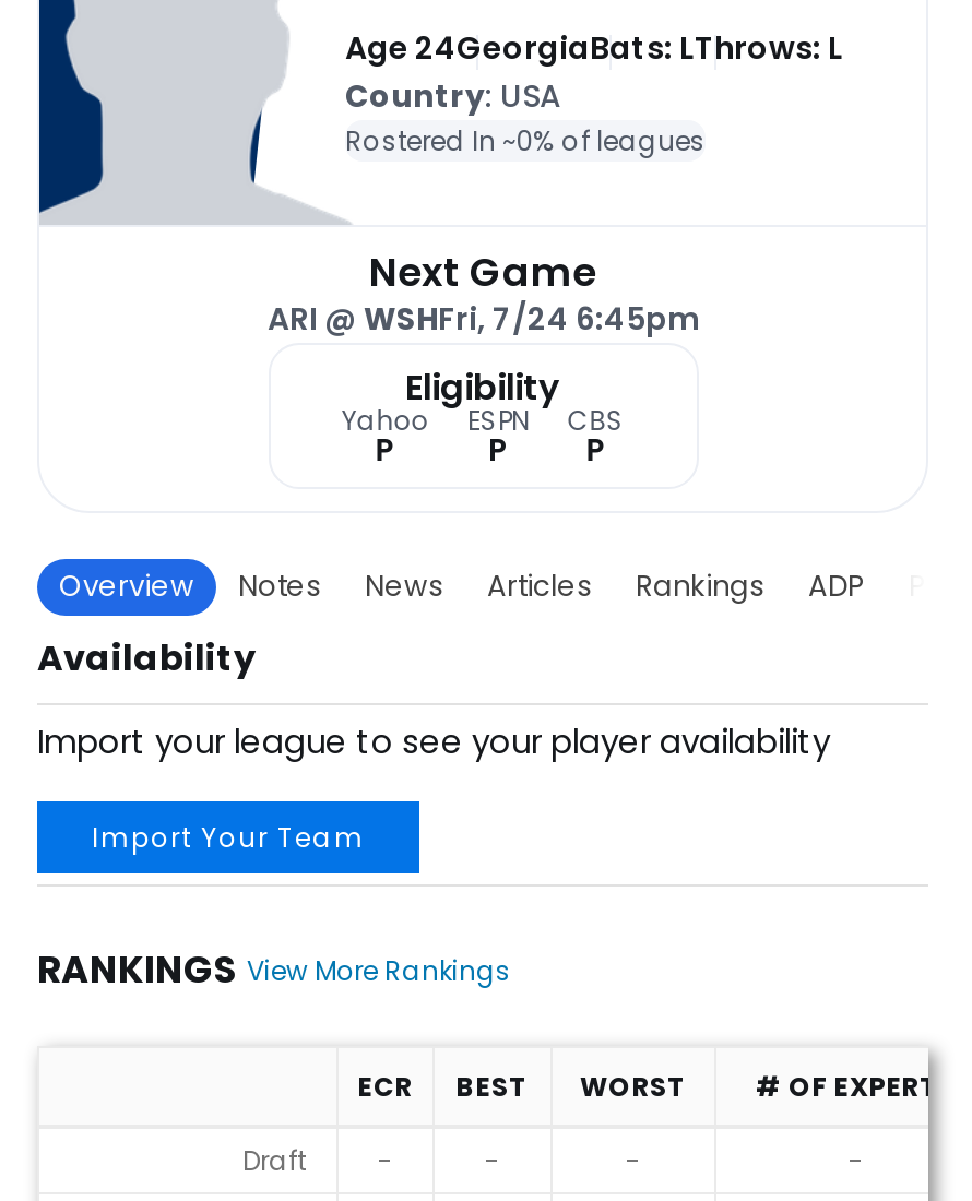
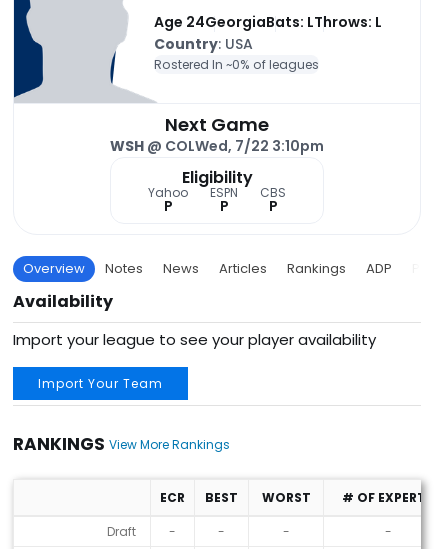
[268,298,698,342] ARI @ WSHFri, 7/24 6:45pm -> [110,136,324,156] WSH @ COLWed, 7/22 3:10pm

